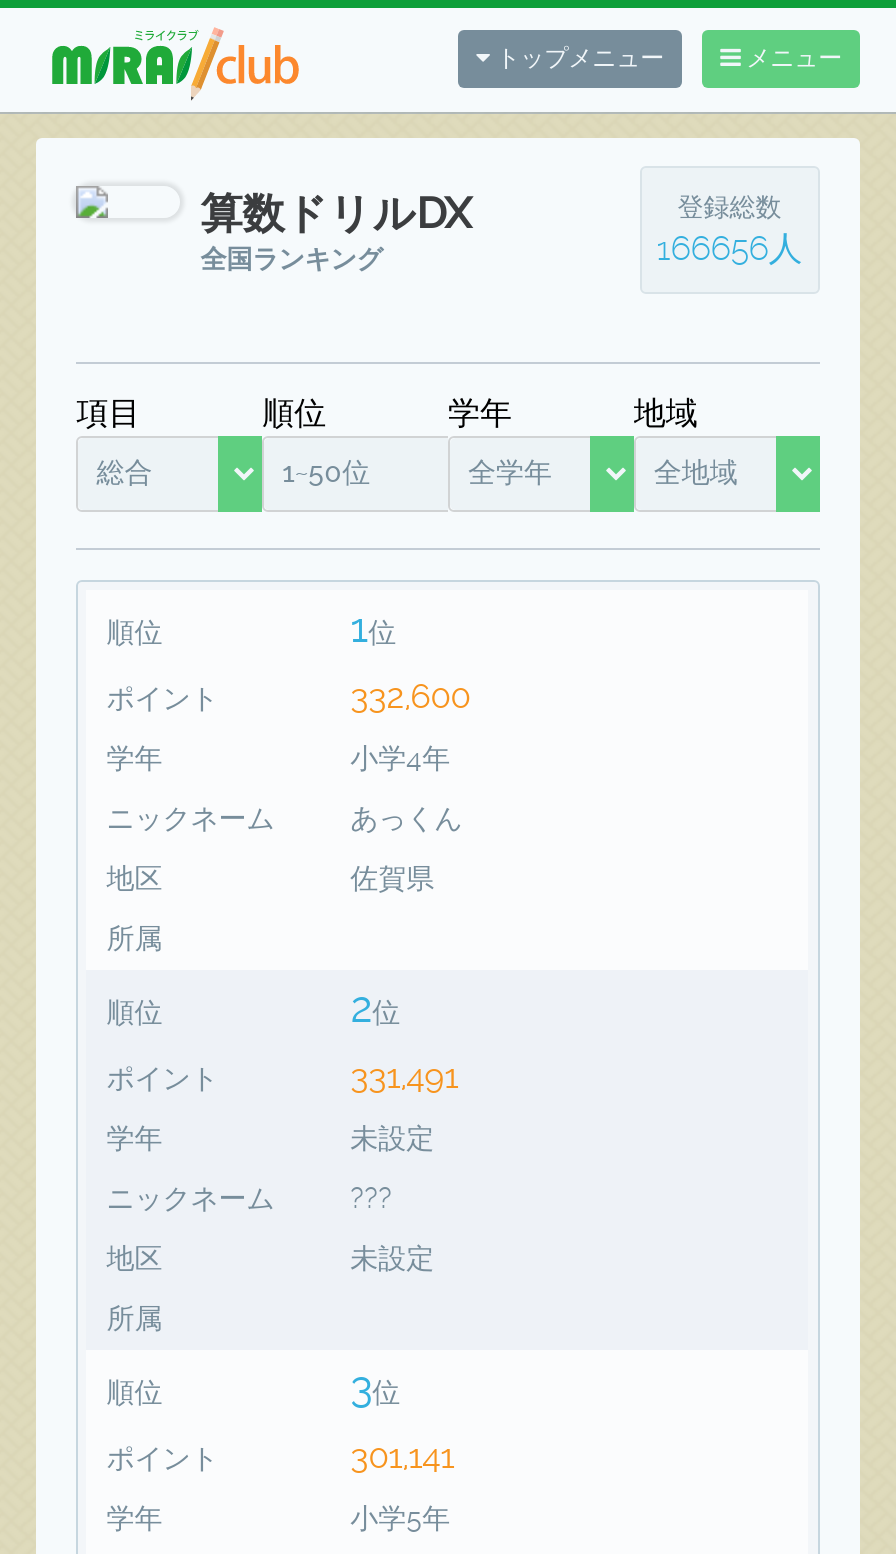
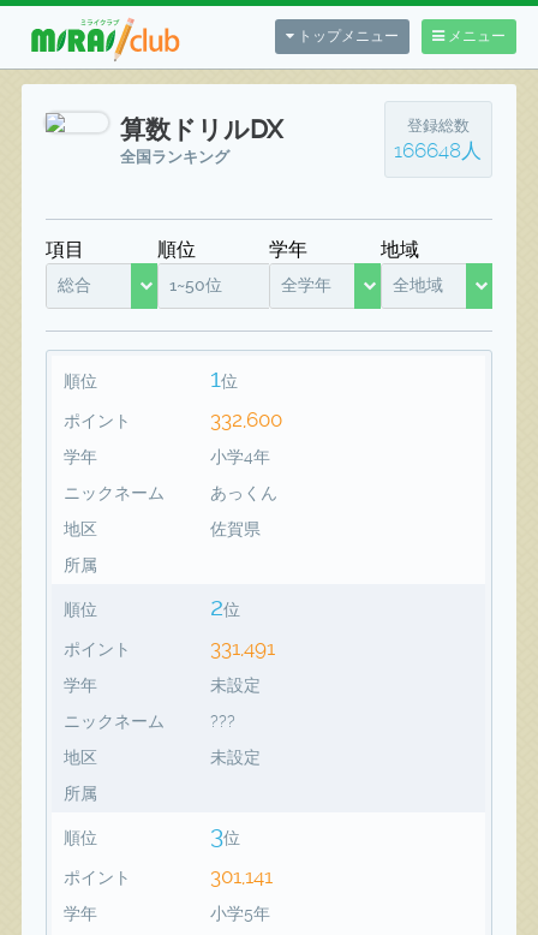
[657,227,803,267] 166656人 -> [394,138,482,162] 166648人

